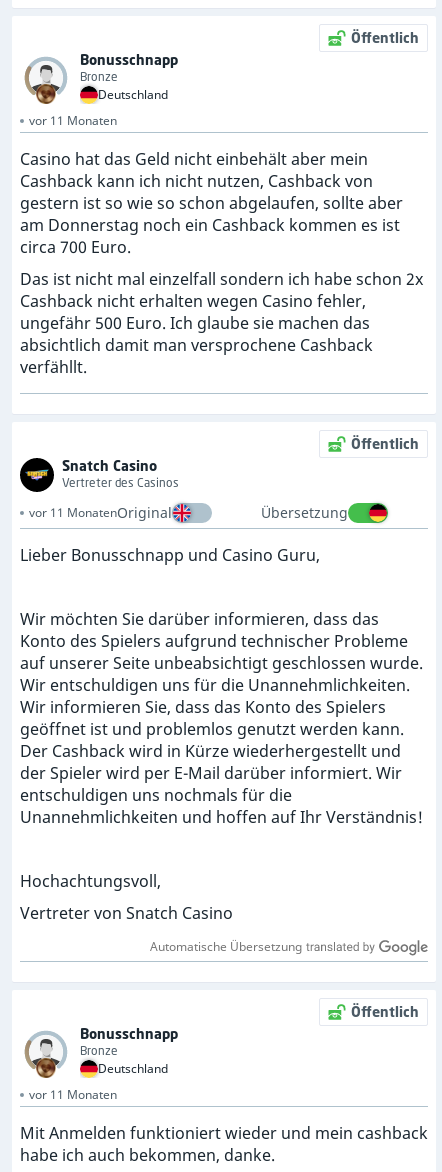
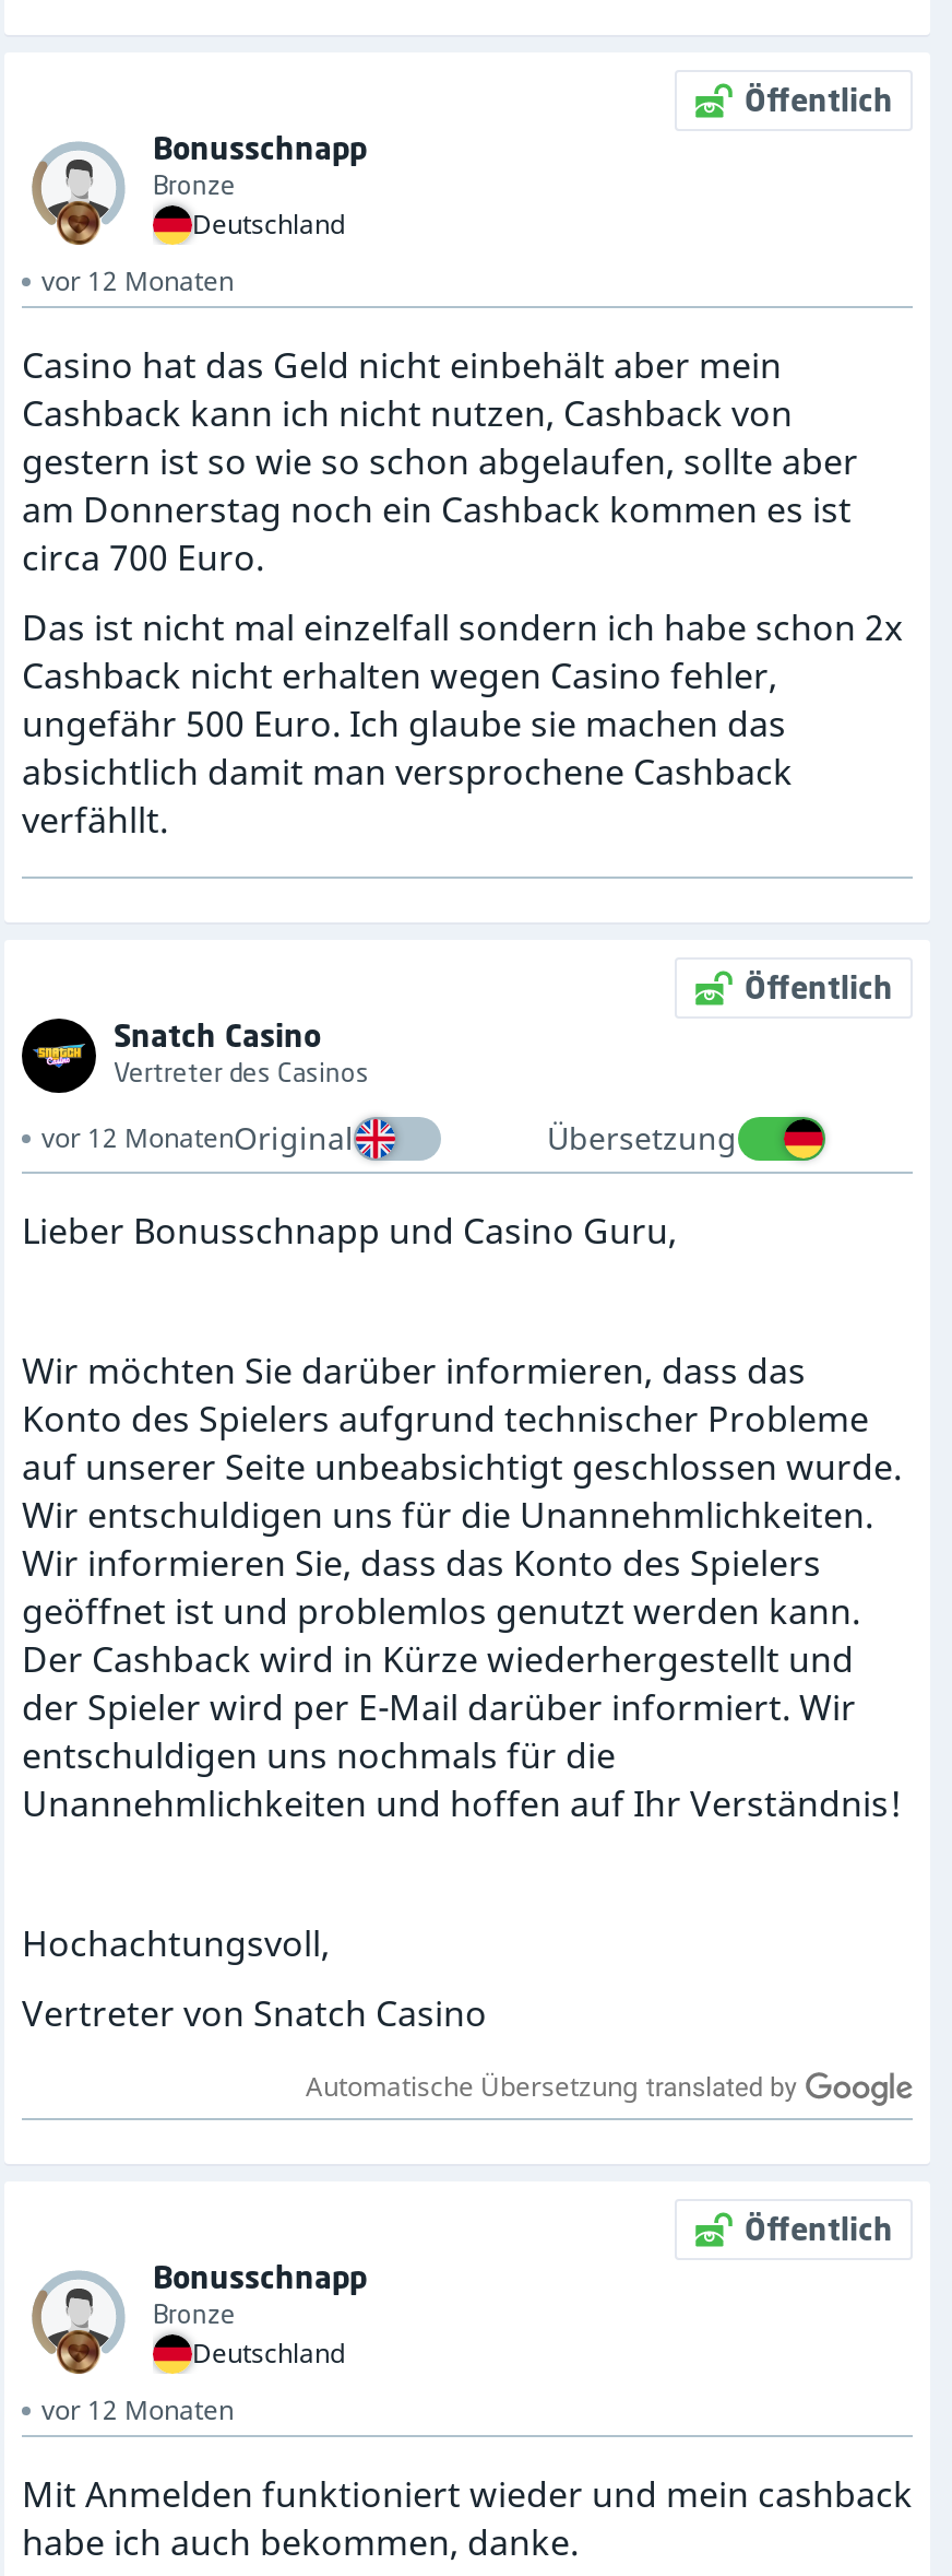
[29,112,117,129] vor 11 Monaten -> [41,262,234,299] vor 12 Monaten
[29,503,172,522] vor 11 MonatenOriginal -> [41,1117,354,1158] vor 12 MonatenOriginal
[29,1086,117,1103] vor 11 Monaten -> [41,2391,234,2428] vor 12 Monaten

